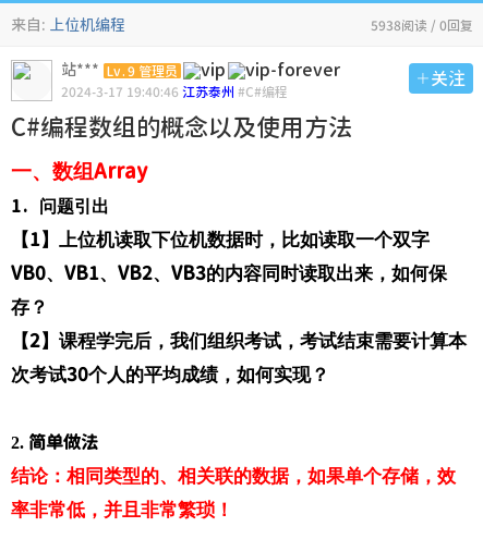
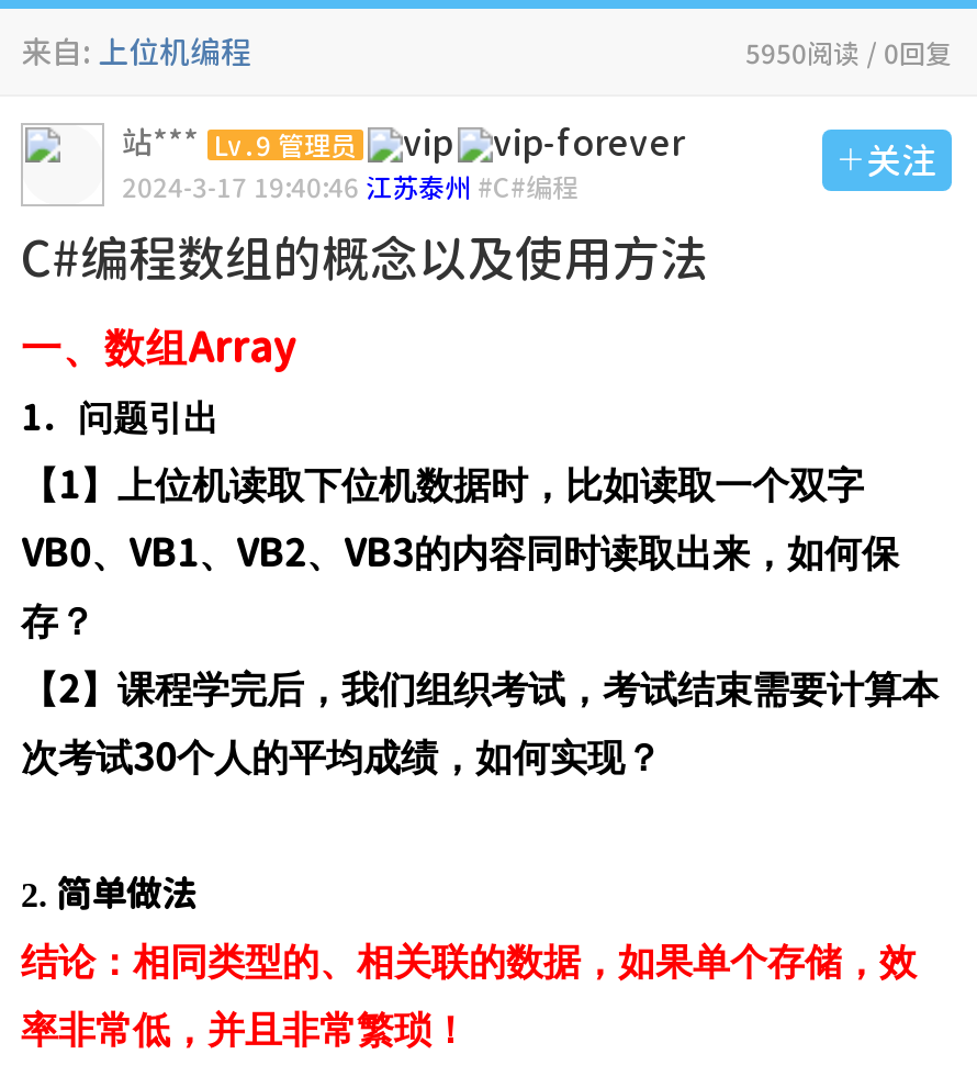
[371,19,473,32] 5938阅读 / 0回复 -> [745,40,952,66] 5950阅读 / 0回复

